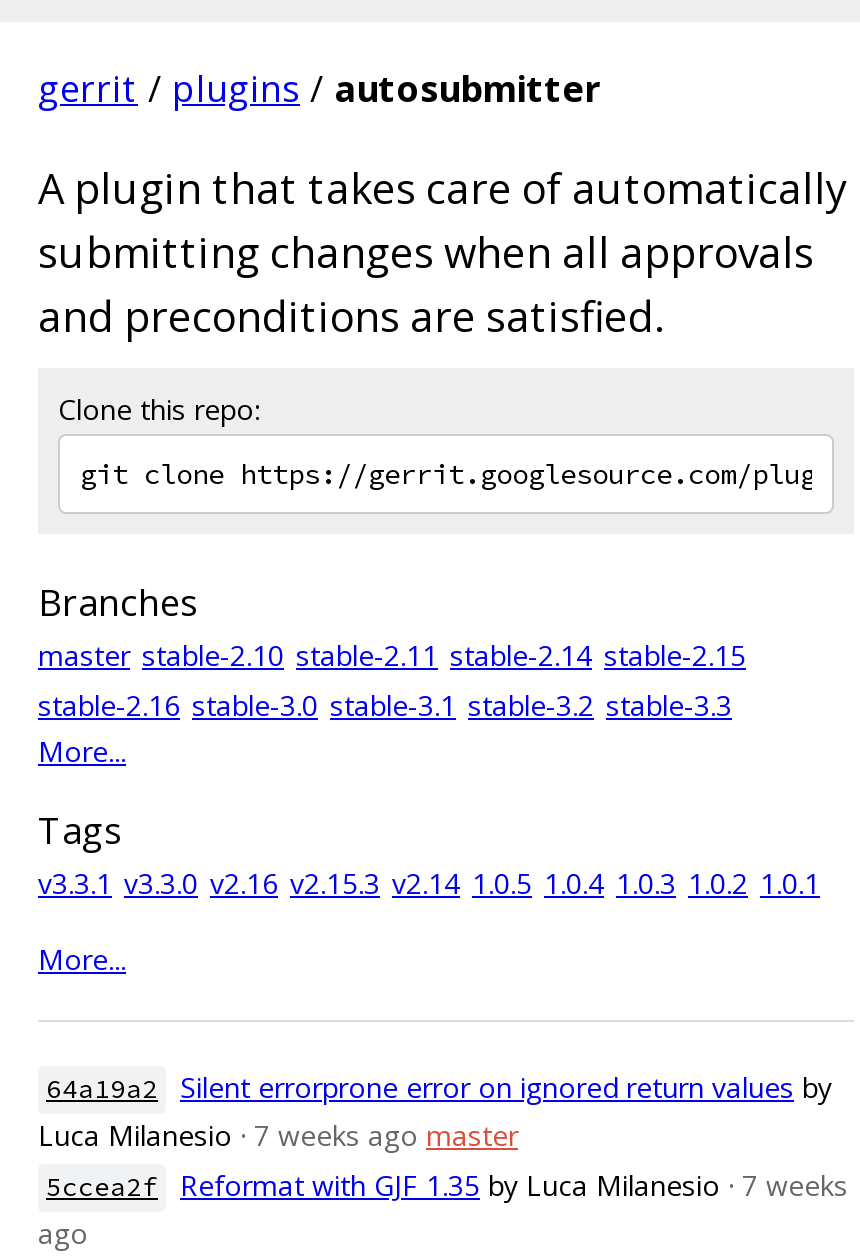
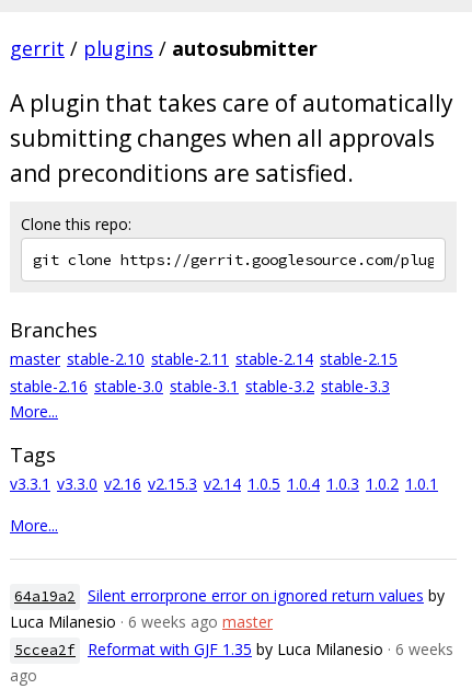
[38,1116,518,1154] Luca Milanesio · 7 weeks ago master -> [10,611,273,632] Luca Milanesio · 6 weeks ago master
[180,1166,848,1204] Reformat with GJF 1.35 by Luca Milanesio · 7 weeks -> [88,639,453,659] Reformat with GJF 1.35 by Luca Milanesio · 6 weeks

